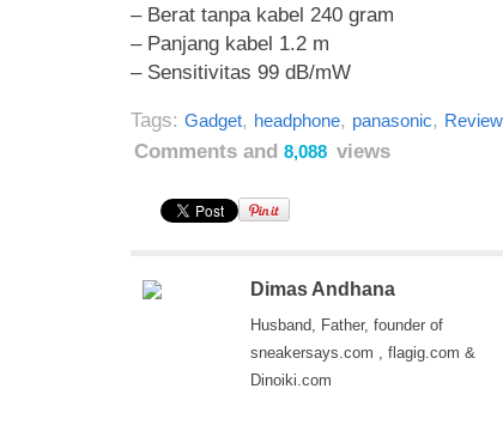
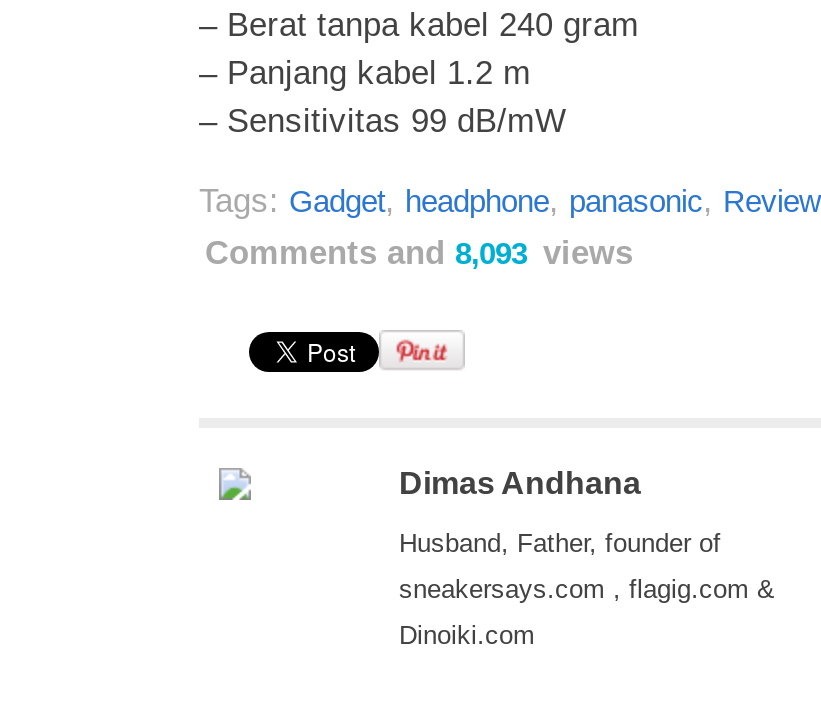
[134,140,390,163] Comments and 8,088 views -> [205,234,633,272] Comments and 8,093 views

